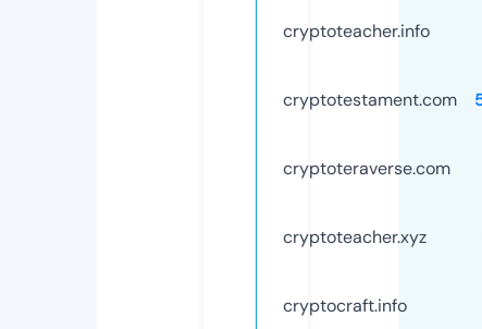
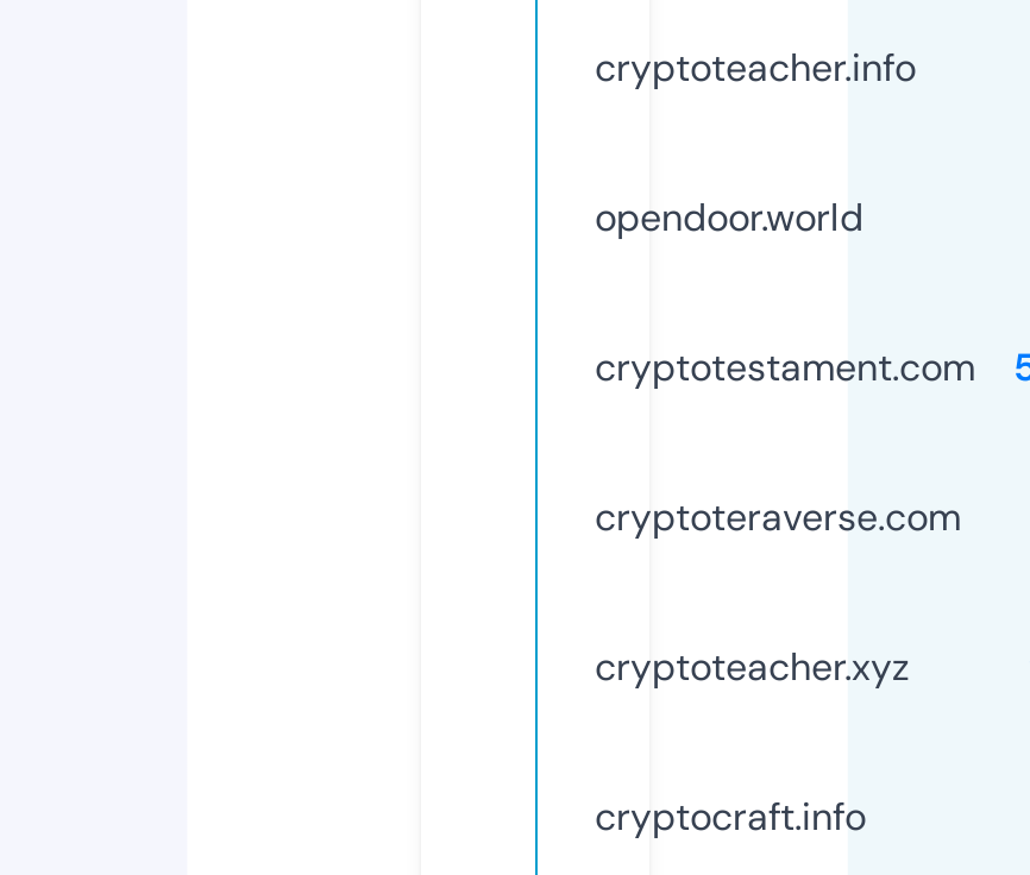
none -> [595,192,863,242] opendoor.world

